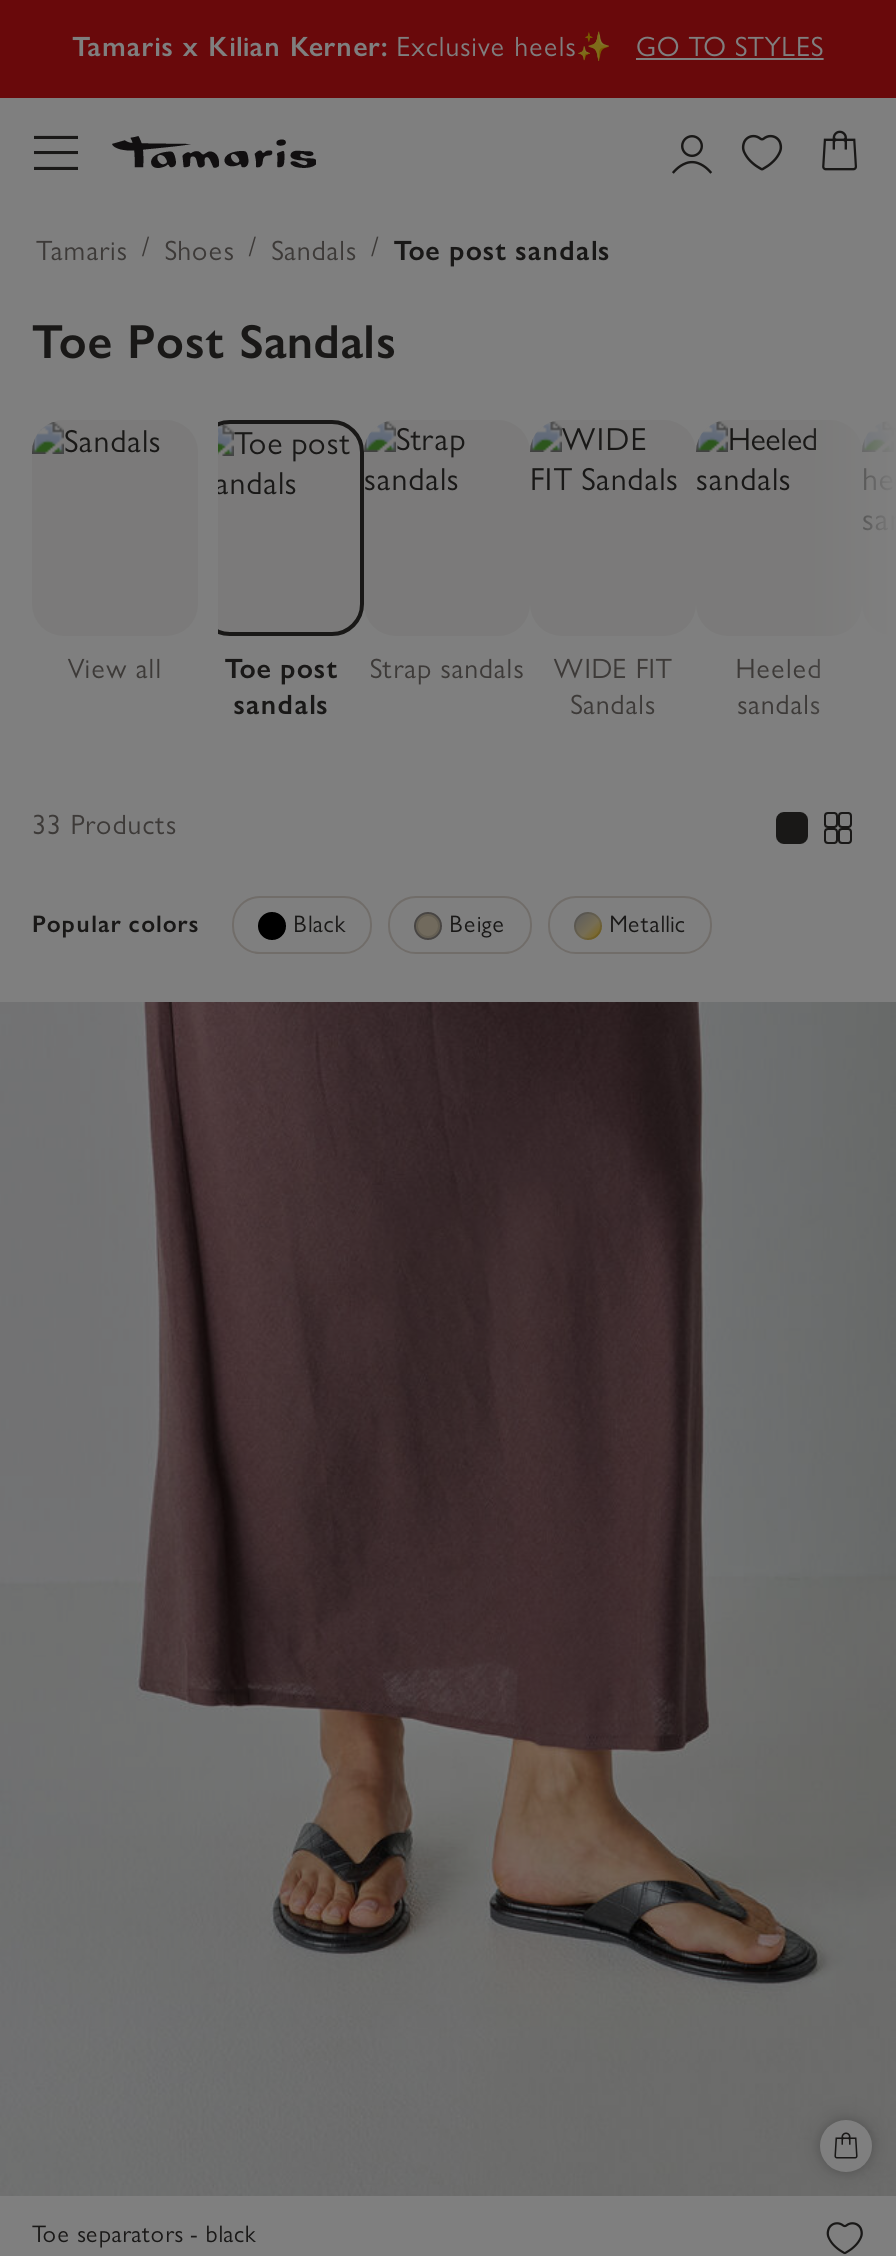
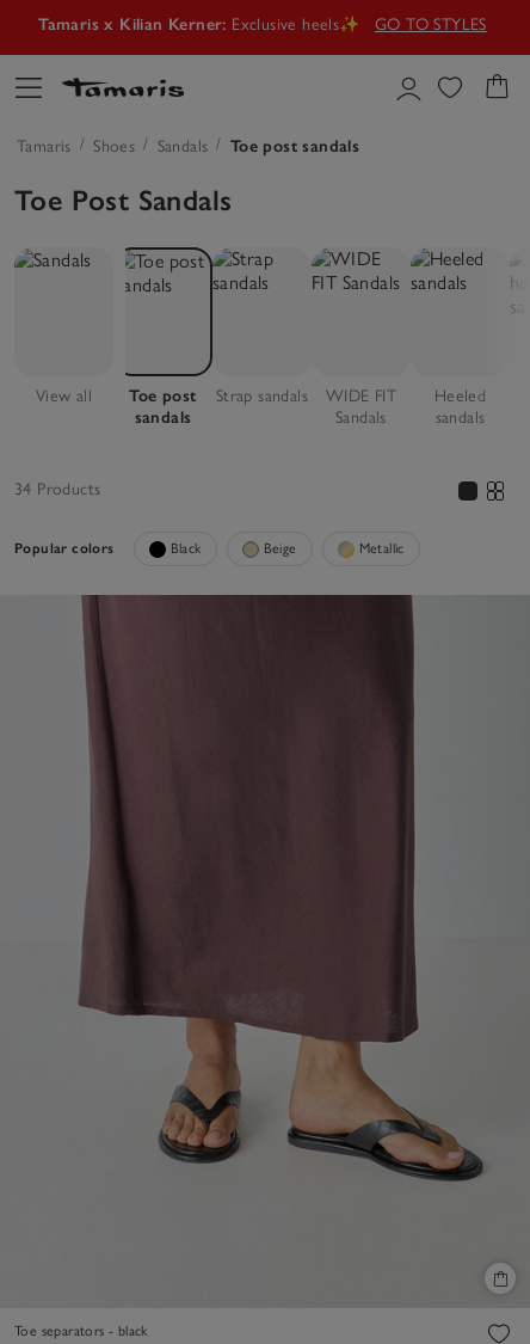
[32,808,177,842] 33 Products -> [14,479,101,499] 34 Products

